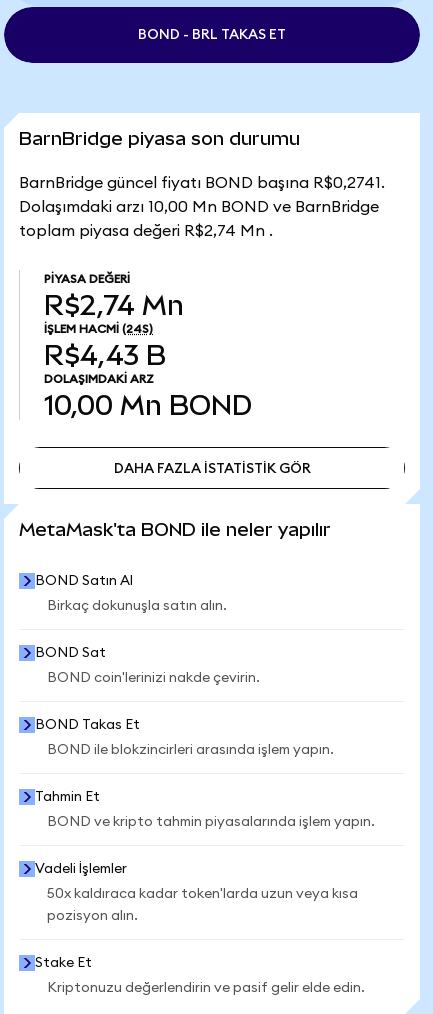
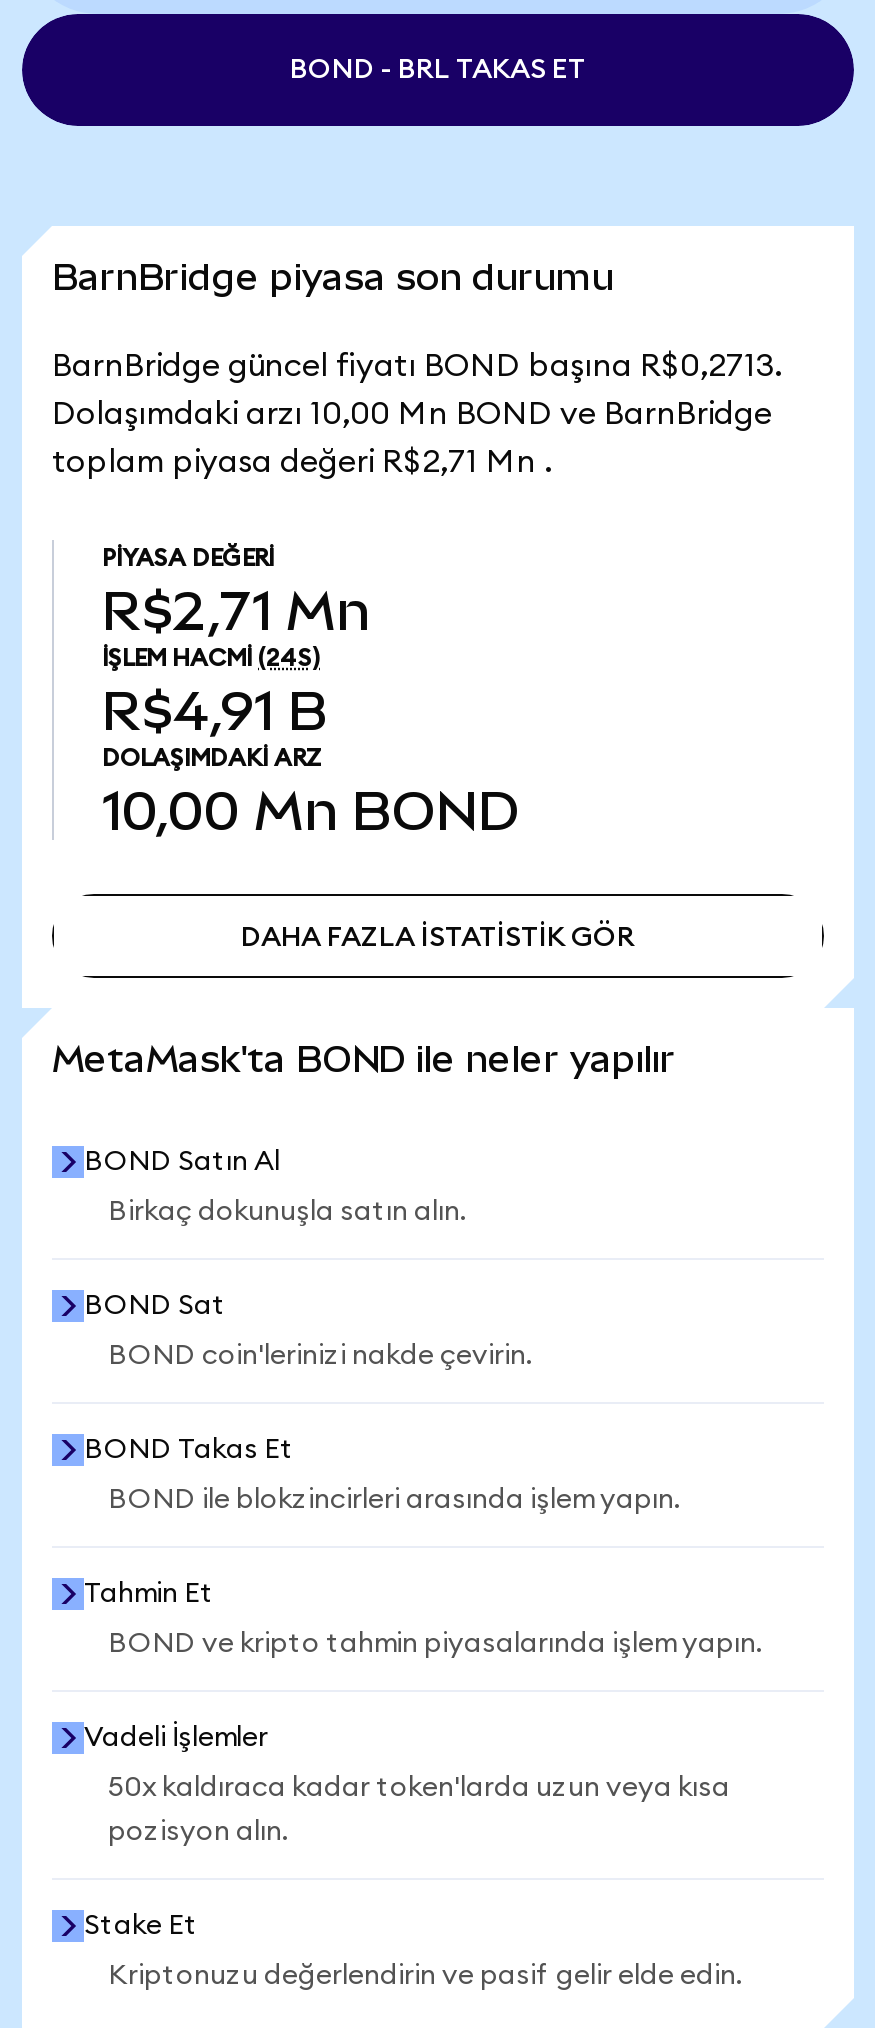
[19,175,385,191] BarnBridge güncel fiyatı BOND başına R$0,2741. -> [52,350,782,382] BarnBridge güncel fiyatı BOND başına R$0,2713.
[19,223,273,239] toplam piyasa değeri R$2,74 Mn . -> [52,446,552,478] toplam piyasa değeri R$2,71 Mn .
[44,290,184,321] R$2,74 Mn -> [102,580,370,642] R$2,71 Mn
[44,340,166,371] R$4,43 B -> [102,680,328,742] R$4,91 B

